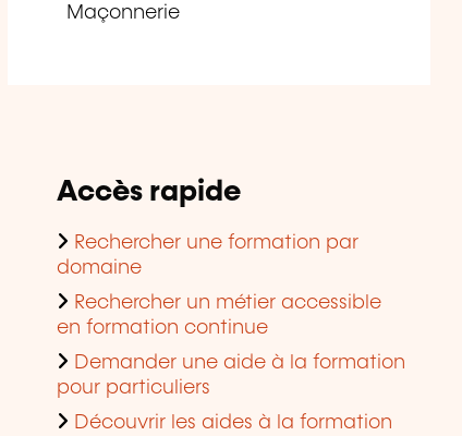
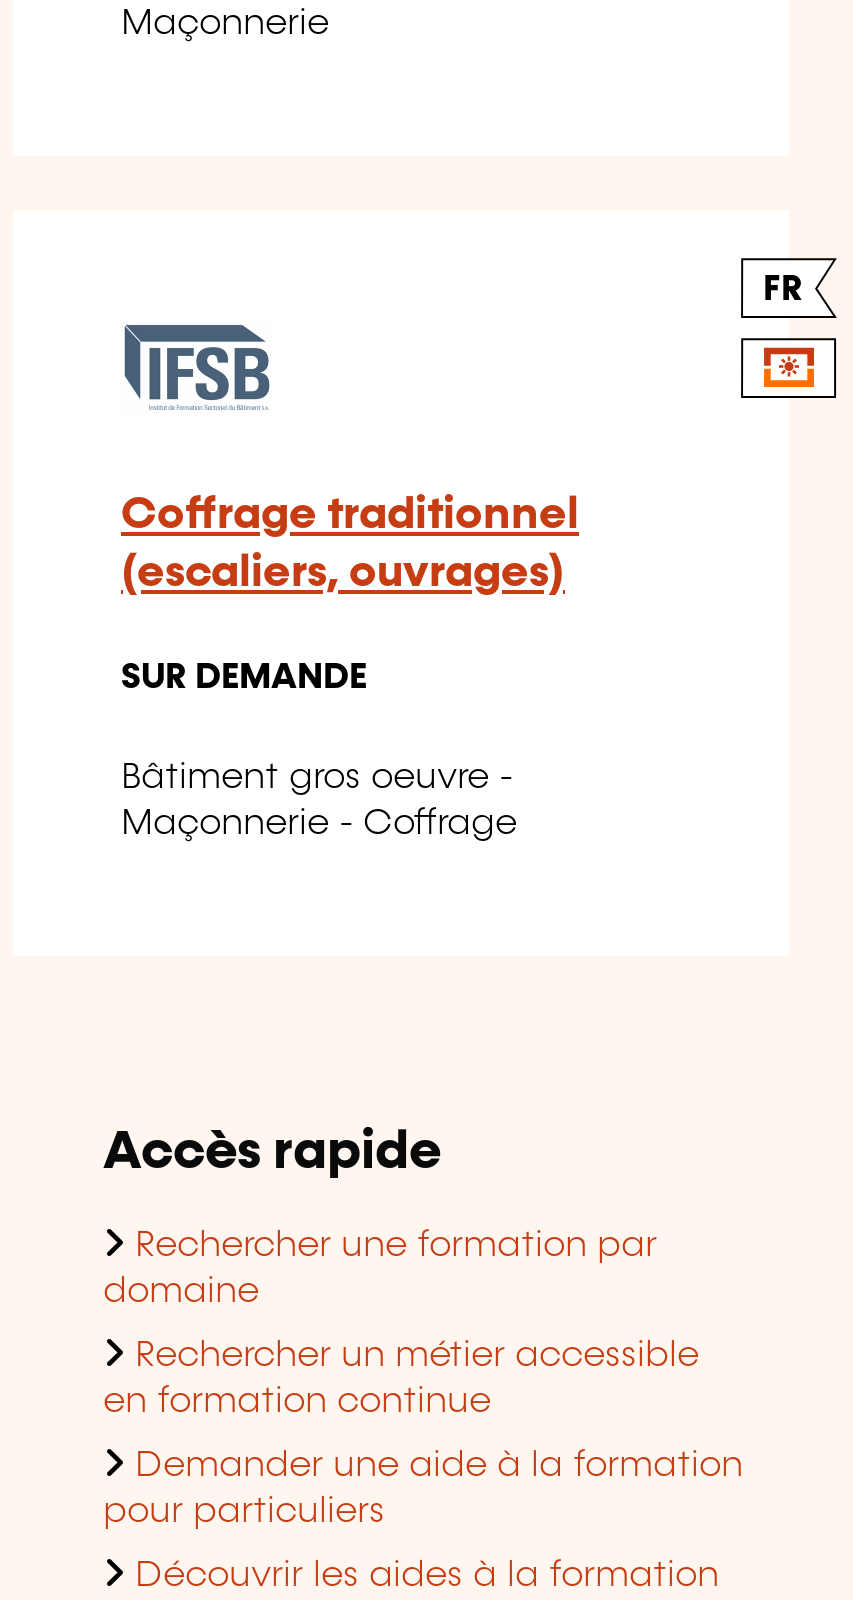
none -> [121,324,579,842] [image] | Coffrage traditionnel | (escaliers, ouvrages) | SUR DEMANDE | Bâtiment gros oeuvre - | Maçonnerie - Coffrage
none -> [739,336,839,400] [image]
none -> [763,272,803,308] FR

